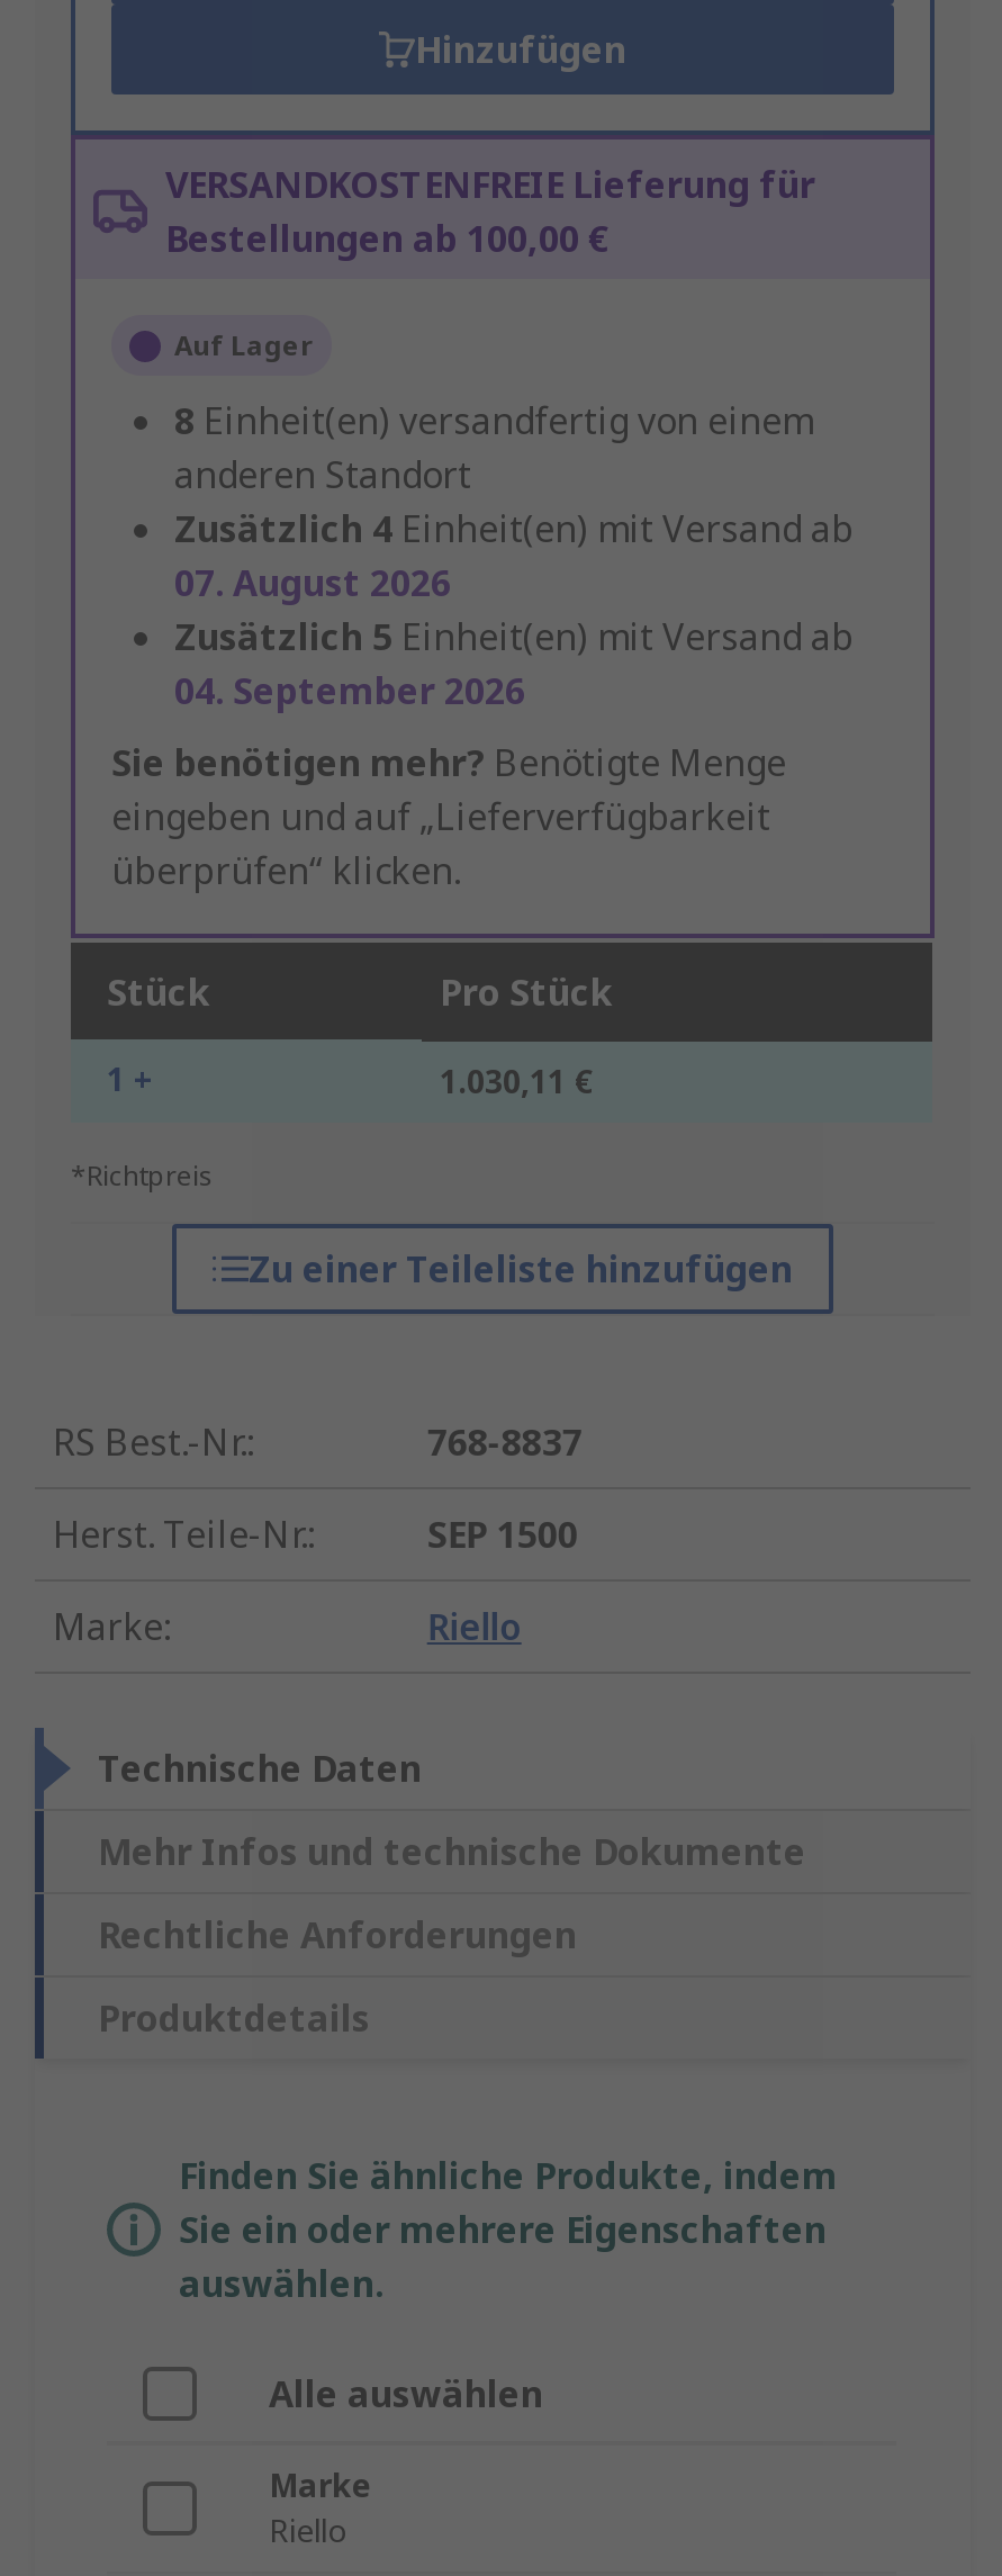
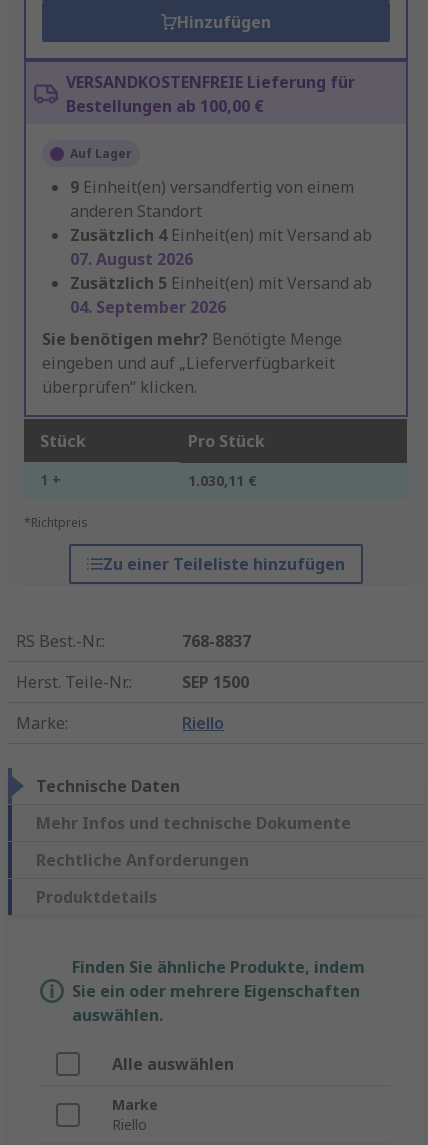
[174,397,813,447] 8 Einheit(en) versandfertig von einem -> [70,176,354,198] 9 Einheit(en) versandfertig von einem

